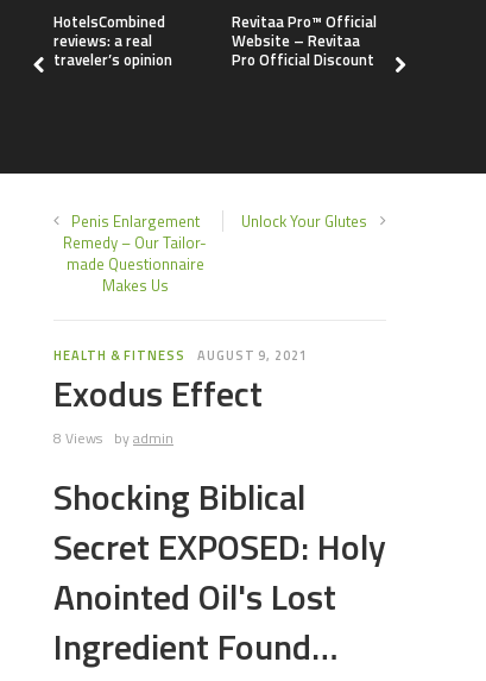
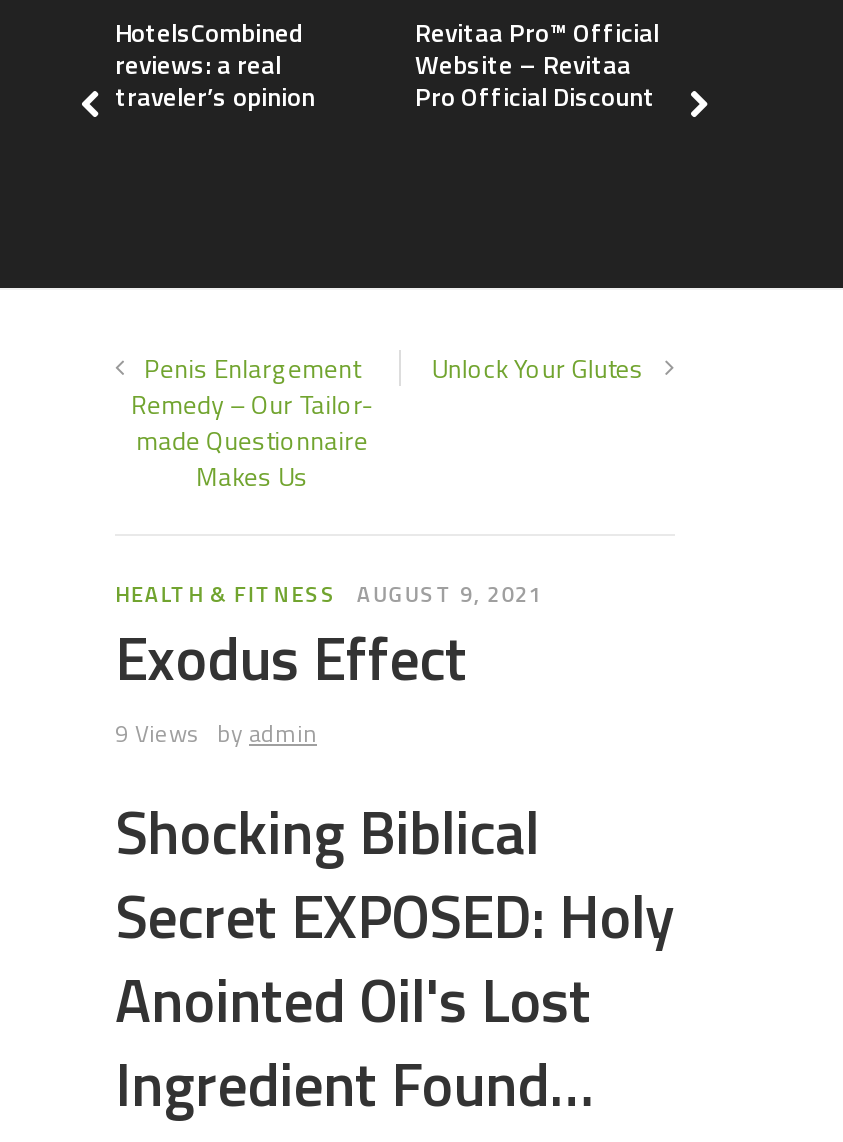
[53,427,173,449] 8 Views by admin -> [115,714,317,752] 9 Views by admin

